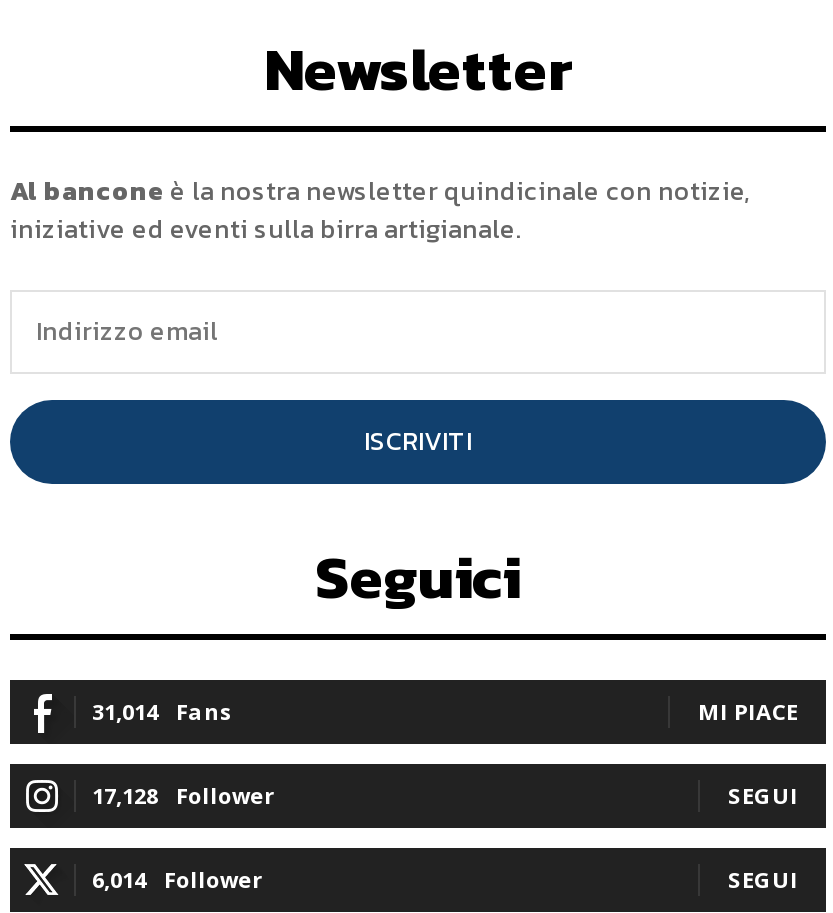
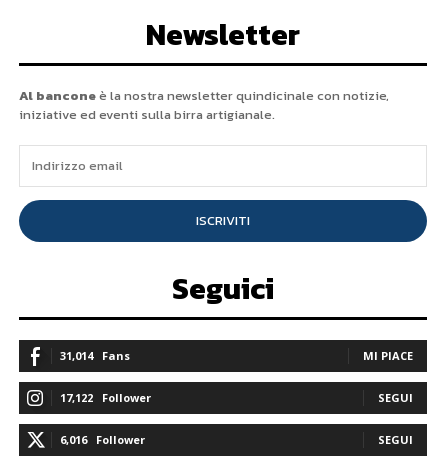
[92,779,274,809] 17,128 Follower -> [60,389,151,404] 17,122 Follower
[92,863,262,893] 6,014 Follower -> [60,431,145,446] 6,016 Follower

